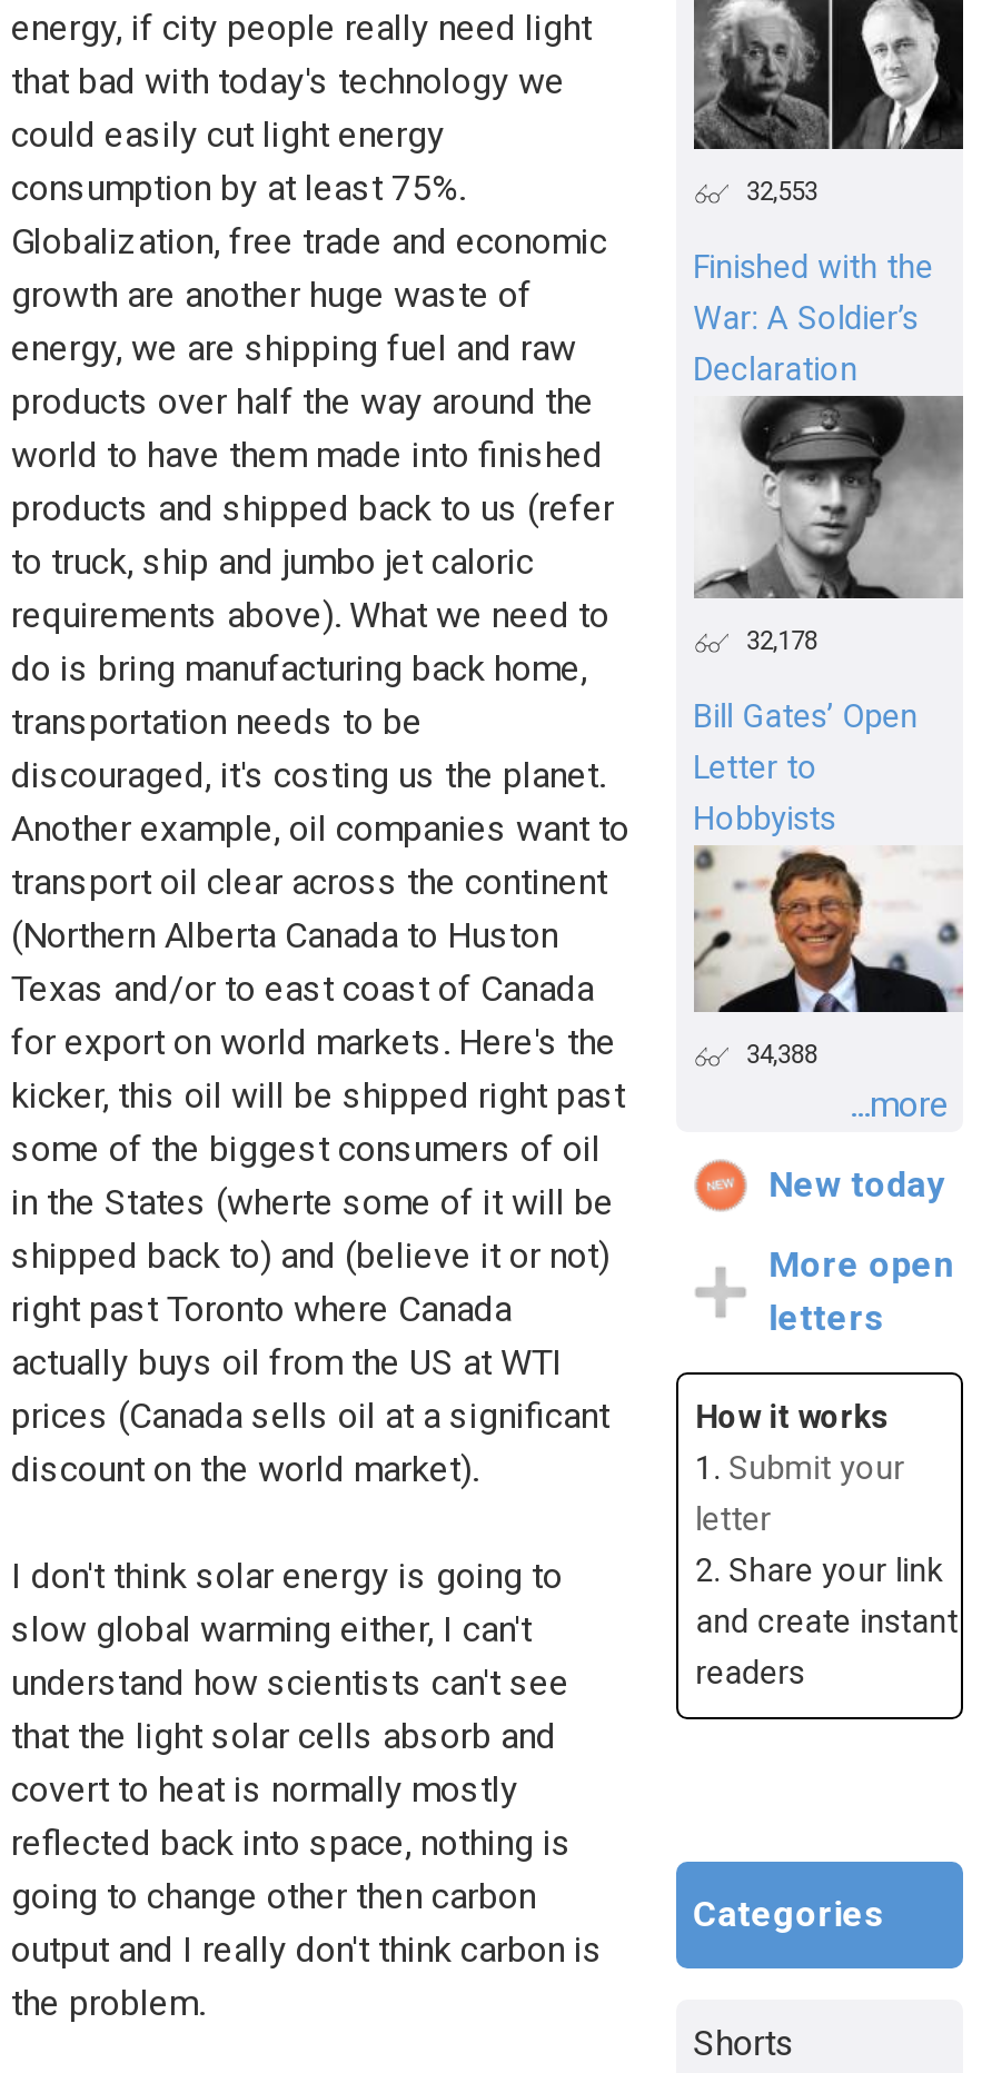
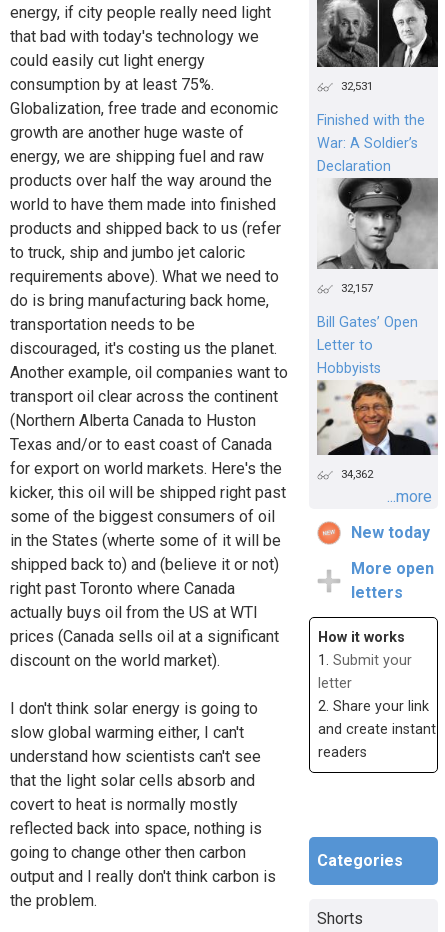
[747,176,818,208] 32,553 -> [341,79,373,93] 32,531
[747,626,818,657] 32,178 -> [341,281,373,295] 32,157
[747,1040,818,1071] 34,388 -> [341,467,373,481] 34,362

